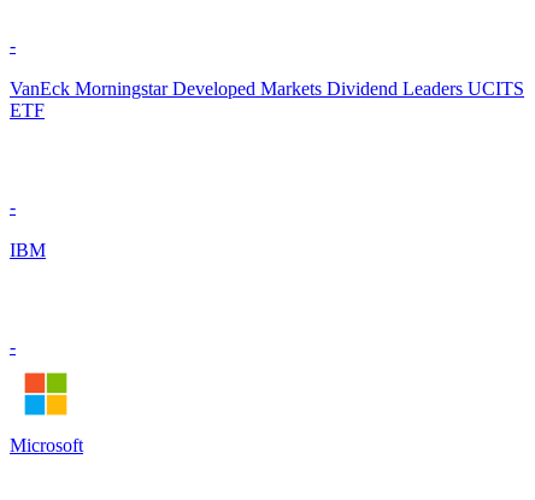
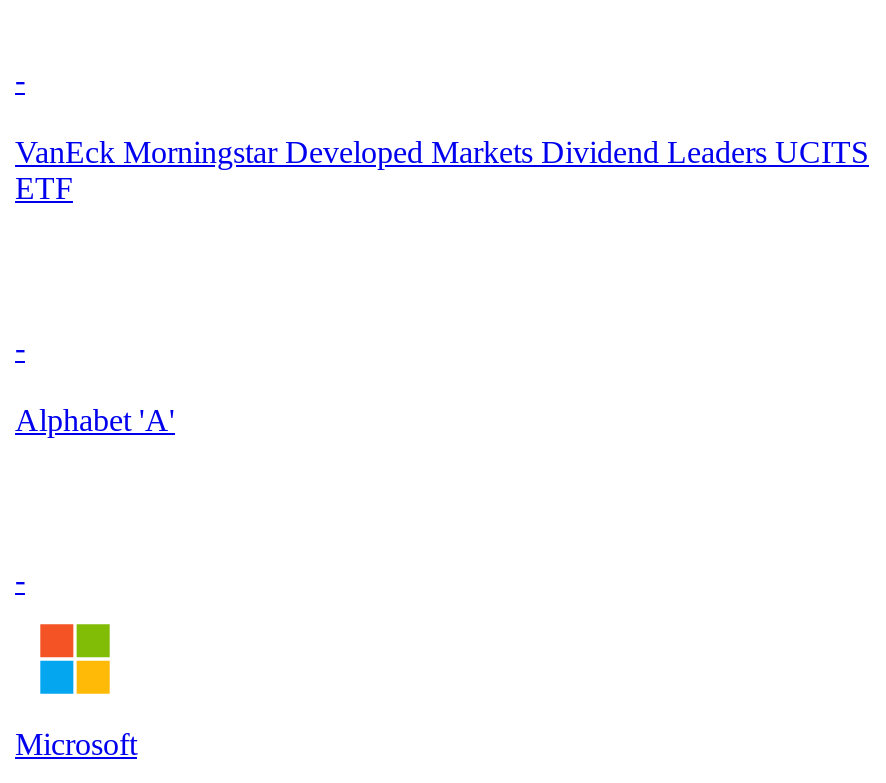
[10,240,46,260] IBM -> [15,403,175,437] Alphabet 'A'

